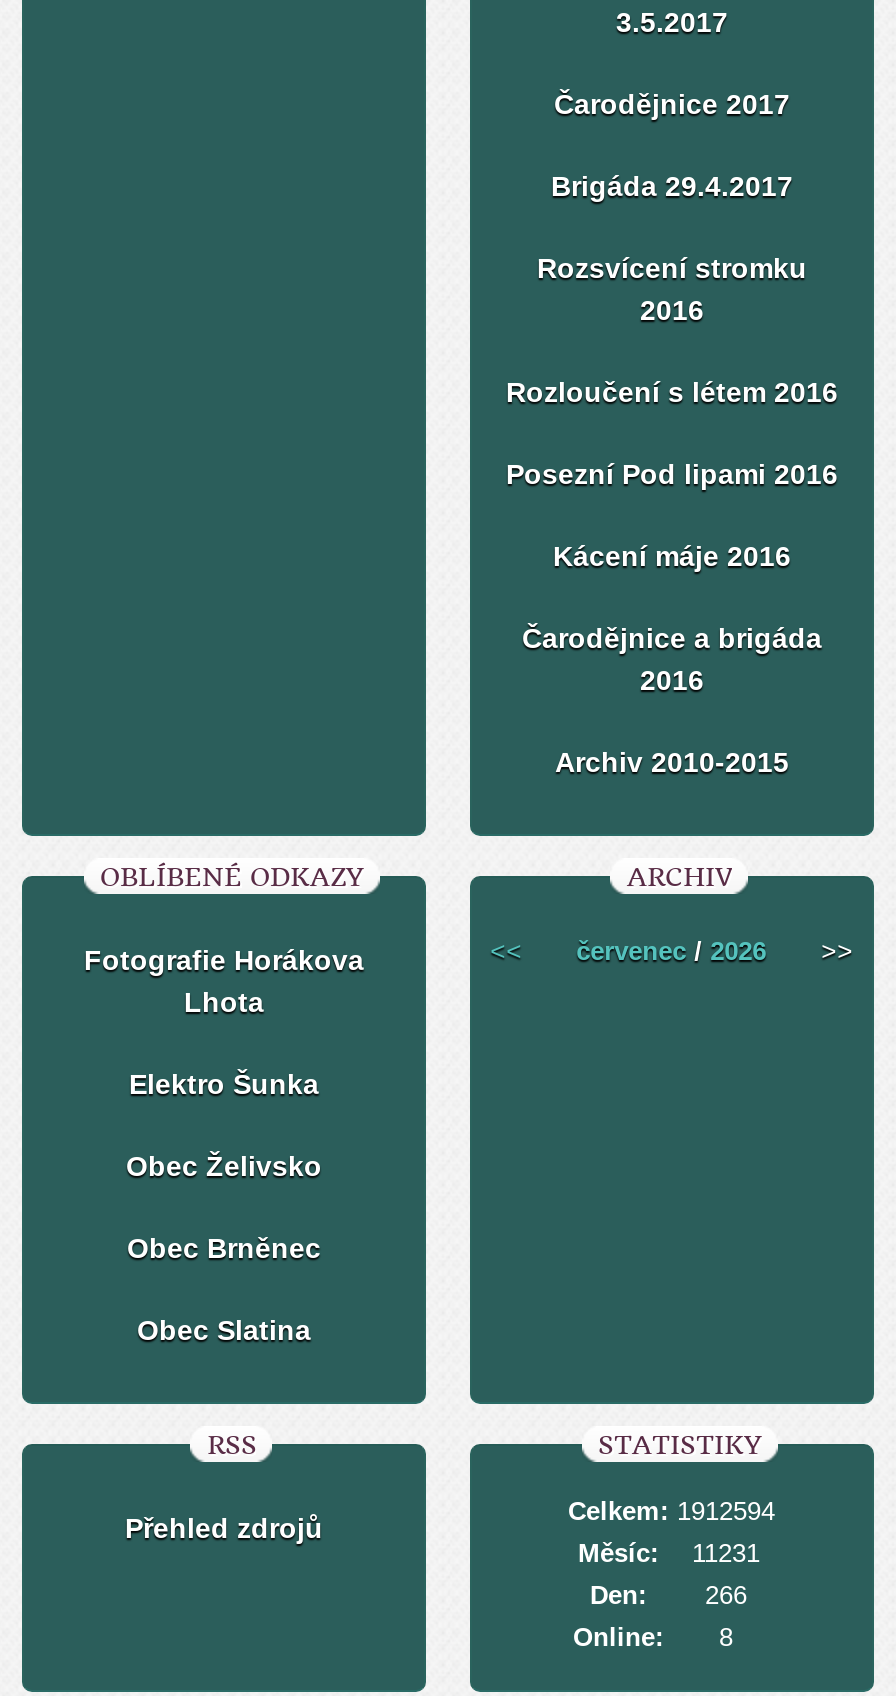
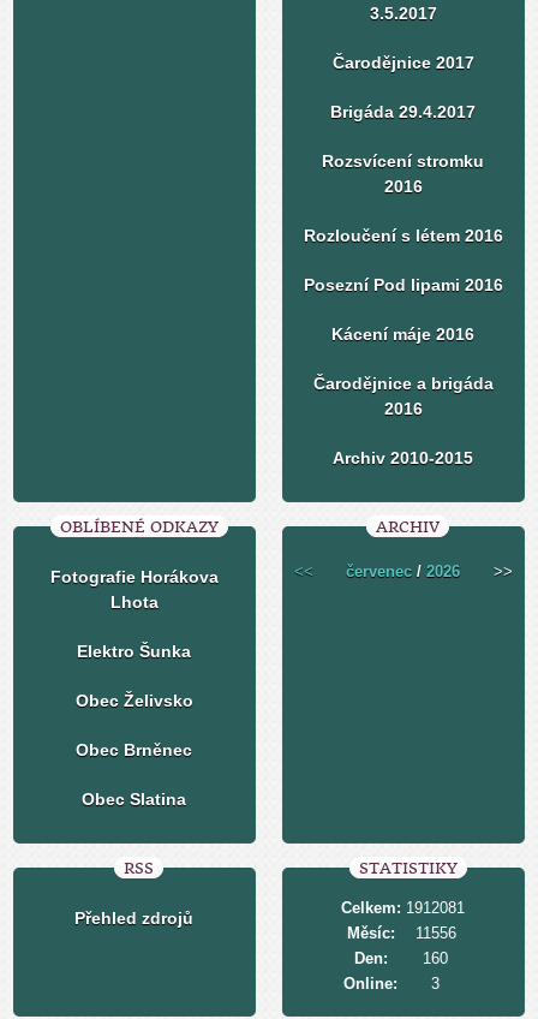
[568,1496,775,1526] Celkem: 1912594 -> [341,899,465,917] Celkem: 1912081
[578,1538,760,1568] Měsíc: 11231 -> [347,924,456,942] Měsíc: 11556
[590,1580,747,1610] Den: 266 -> [354,950,449,968] Den: 160
[573,1622,733,1652] Online: 8 -> [344,975,440,993] Online: 3

